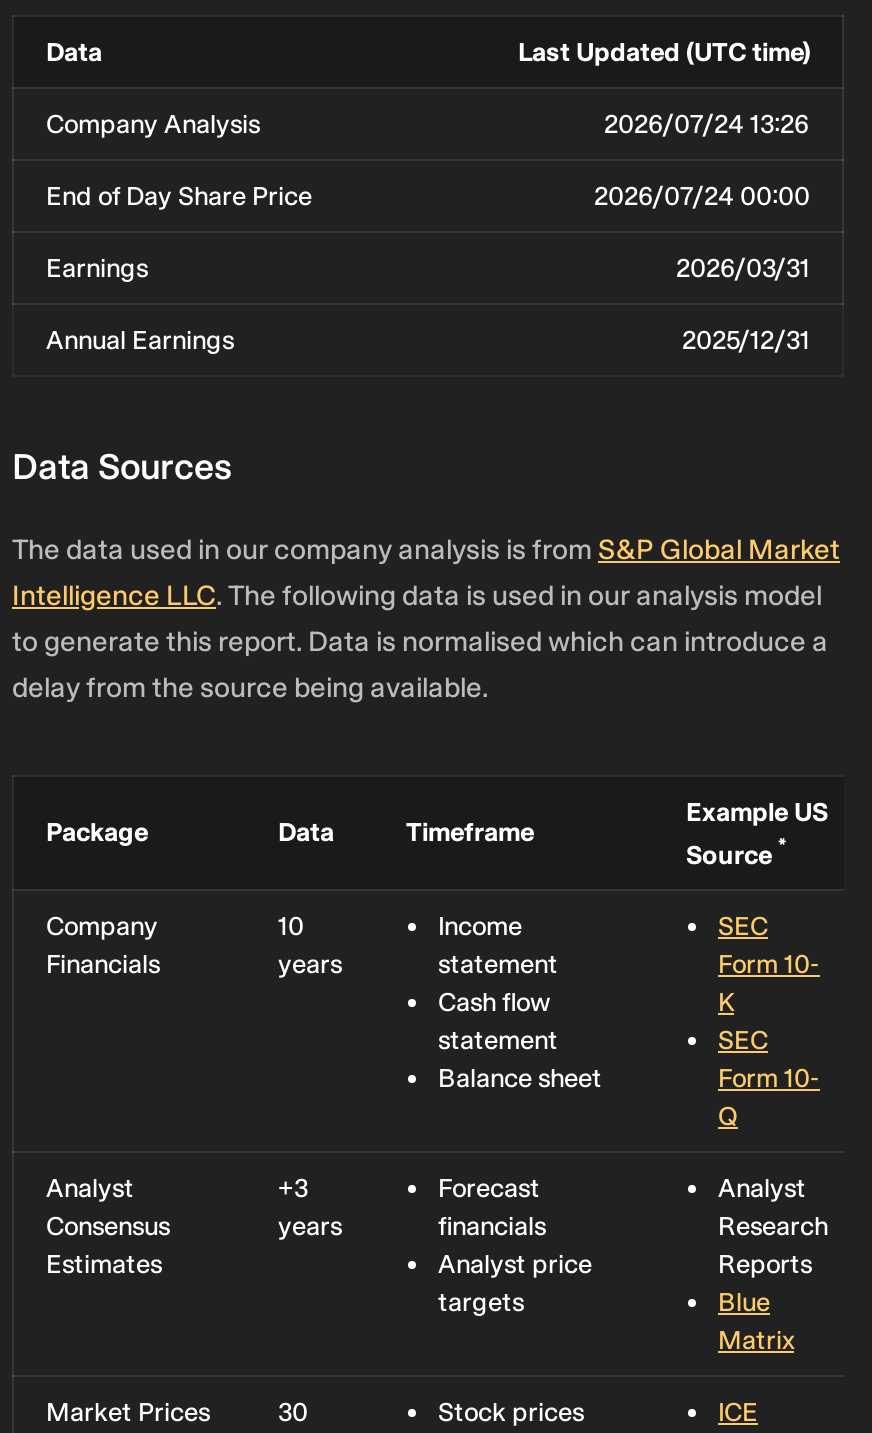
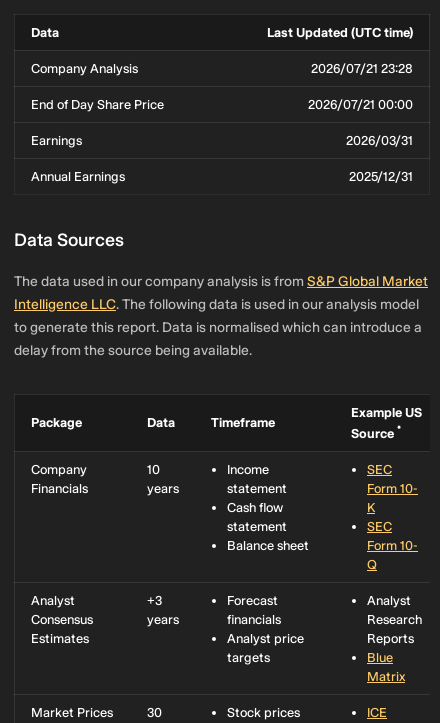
[604,108,810,138] 2026/07/24 13:26 -> [311,61,413,76] 2026/07/21 23:28
[594,180,810,210] 2026/07/24 00:00 -> [308,97,413,112] 2026/07/21 00:00

